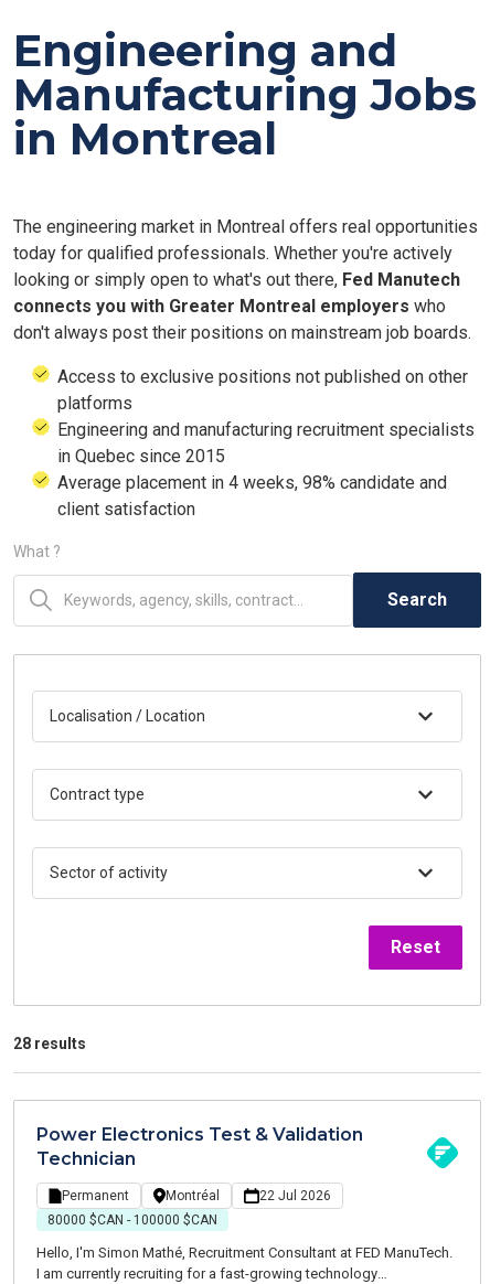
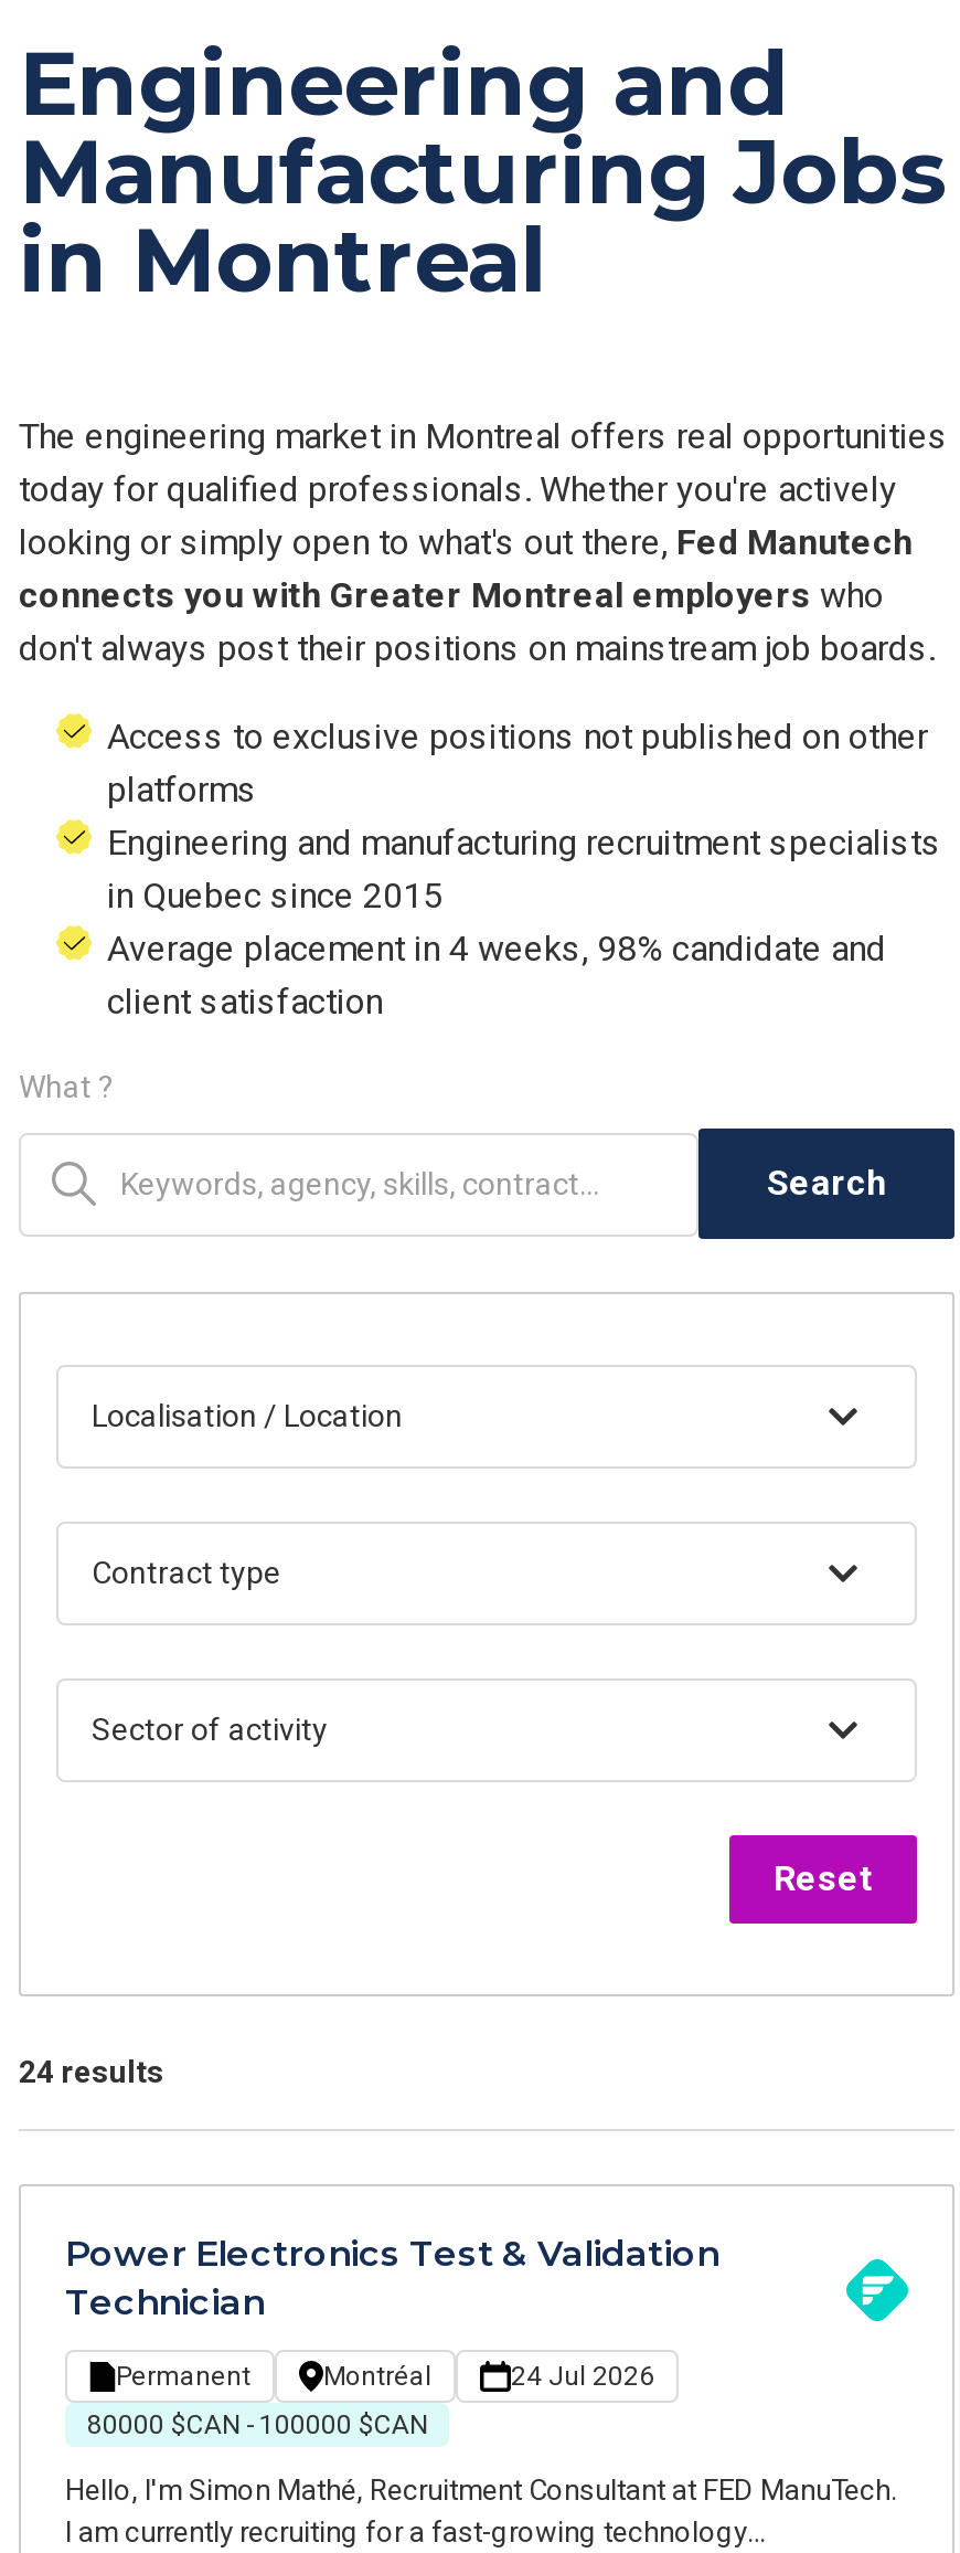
[13,1035,86,1052] 28 results -> [19,2054,164,2089] 24 results
[259,1188,331,1203] 22 Jul 2026 -> [511,2361,654,2392] 24 Jul 2026

